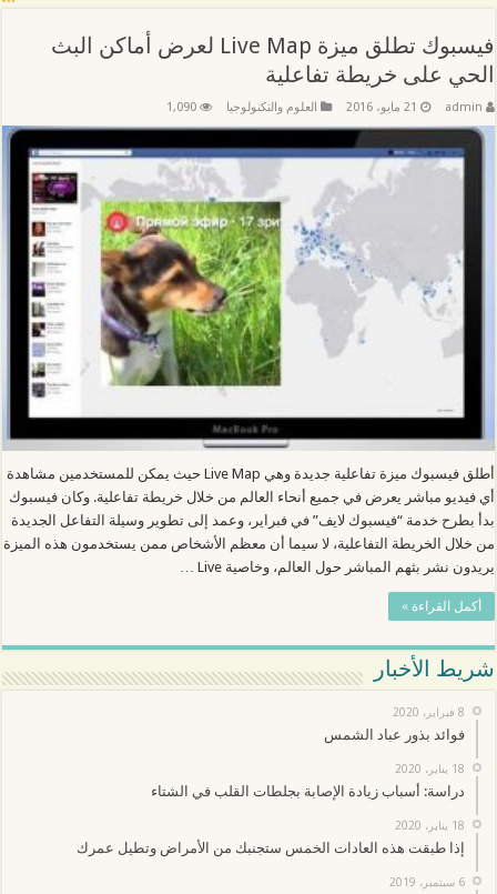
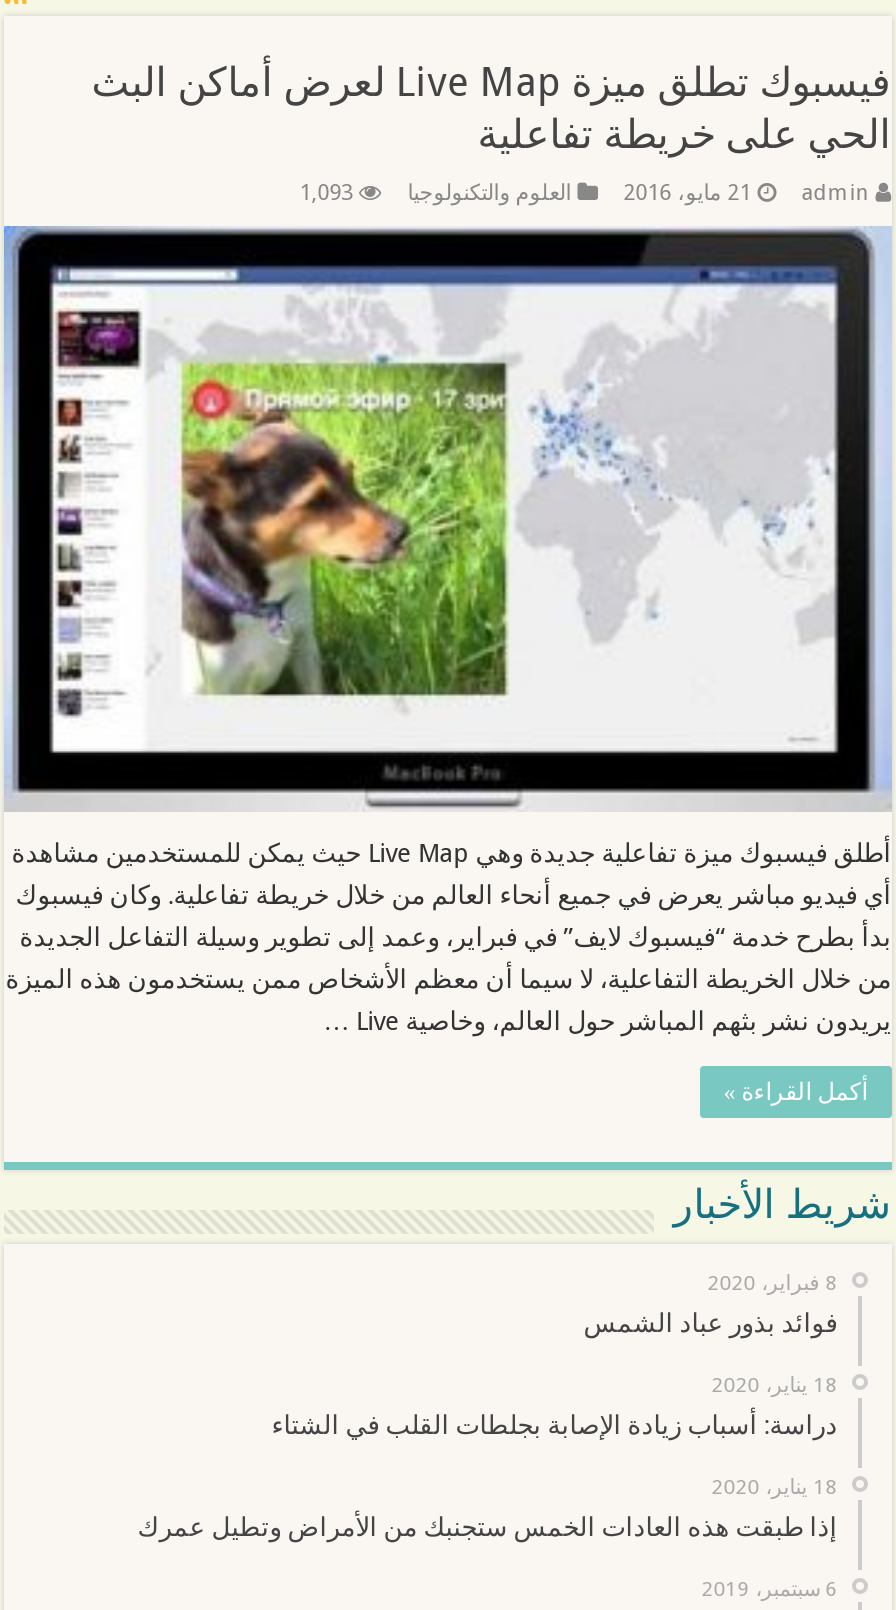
[166,100,196,114] 1,090 -> [300,180,354,206] 1,093

